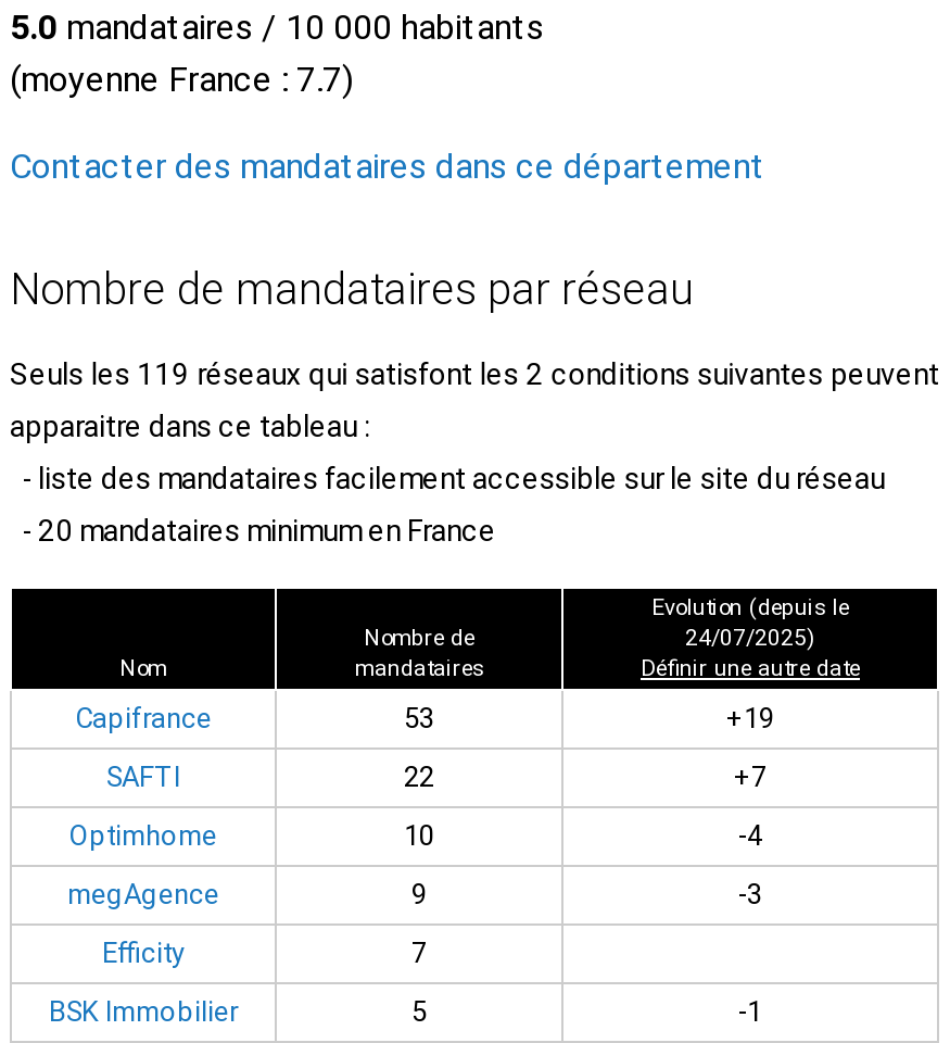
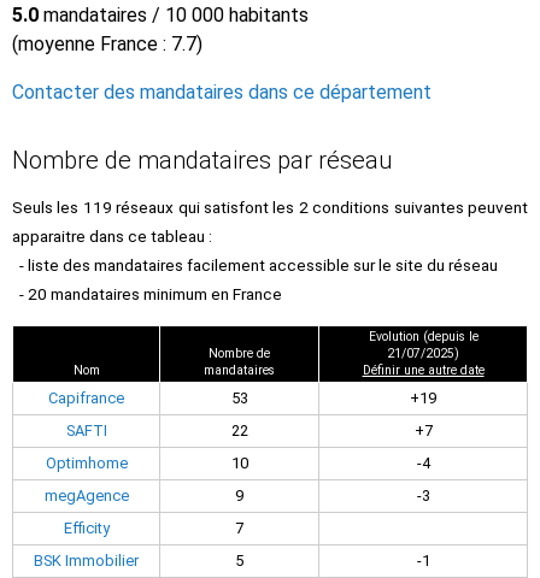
[685,623,815,651] 24/07/2025) -> [387,345,459,361] 21/07/2025)

